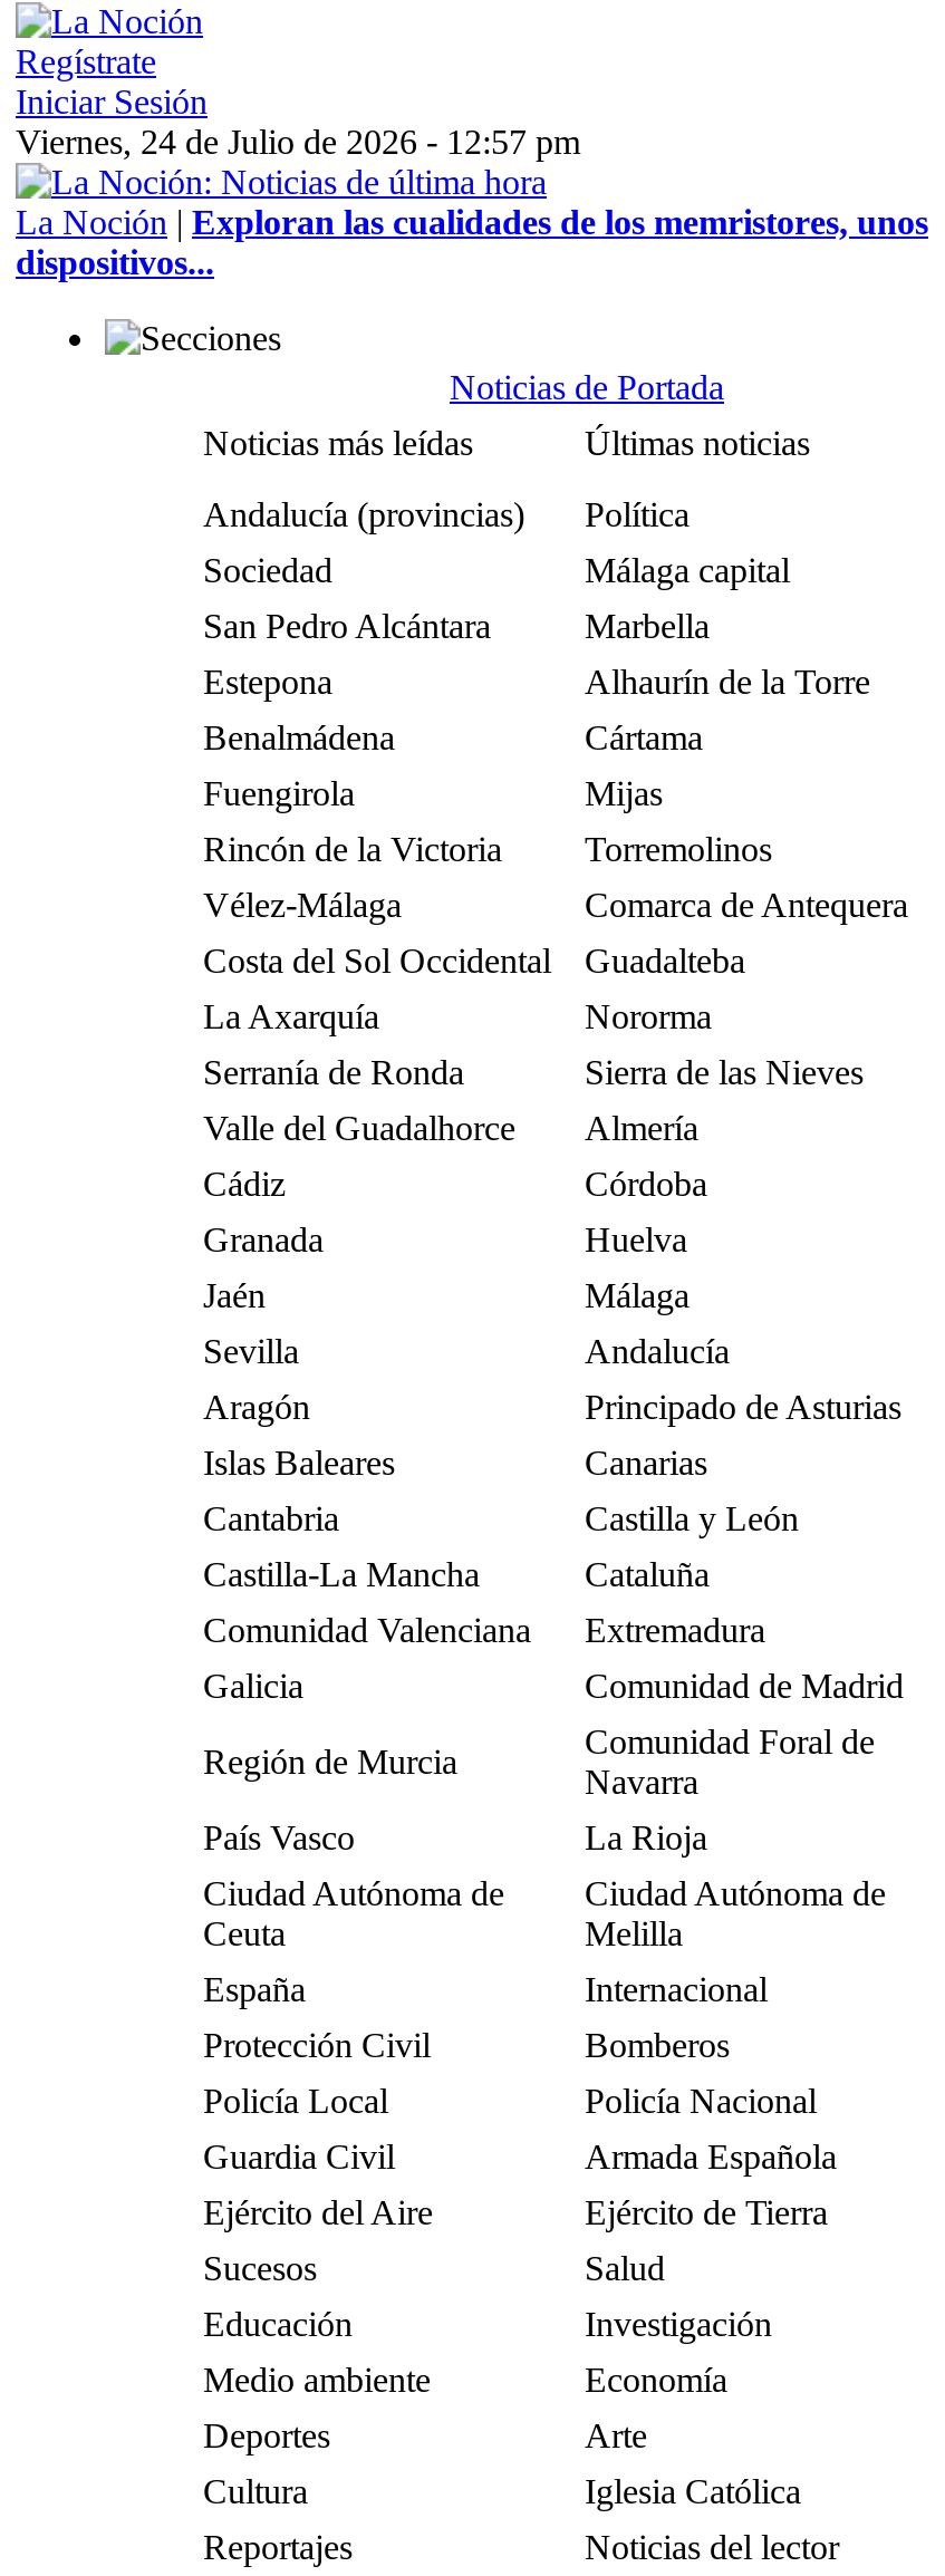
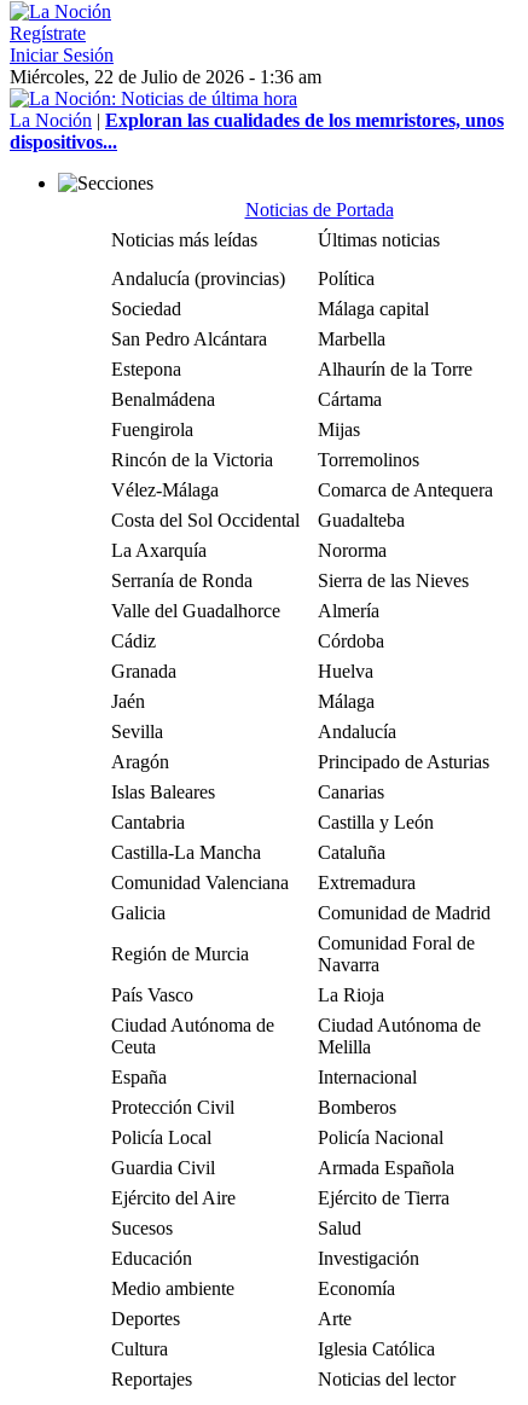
[16,123,580,161] Viernes, 24 de Julio de 2026 - 12:57 pm -> [10,66,321,87] Miércoles, 22 de Julio de 2026 - 1:36 am

